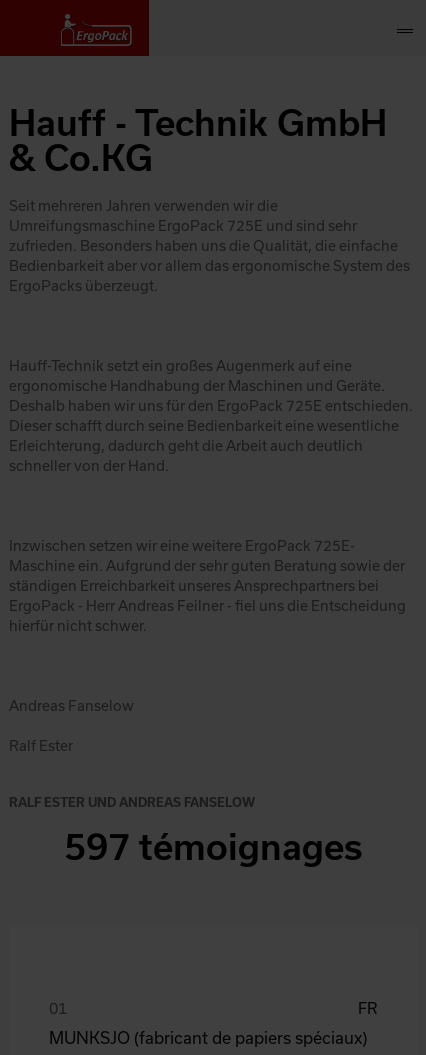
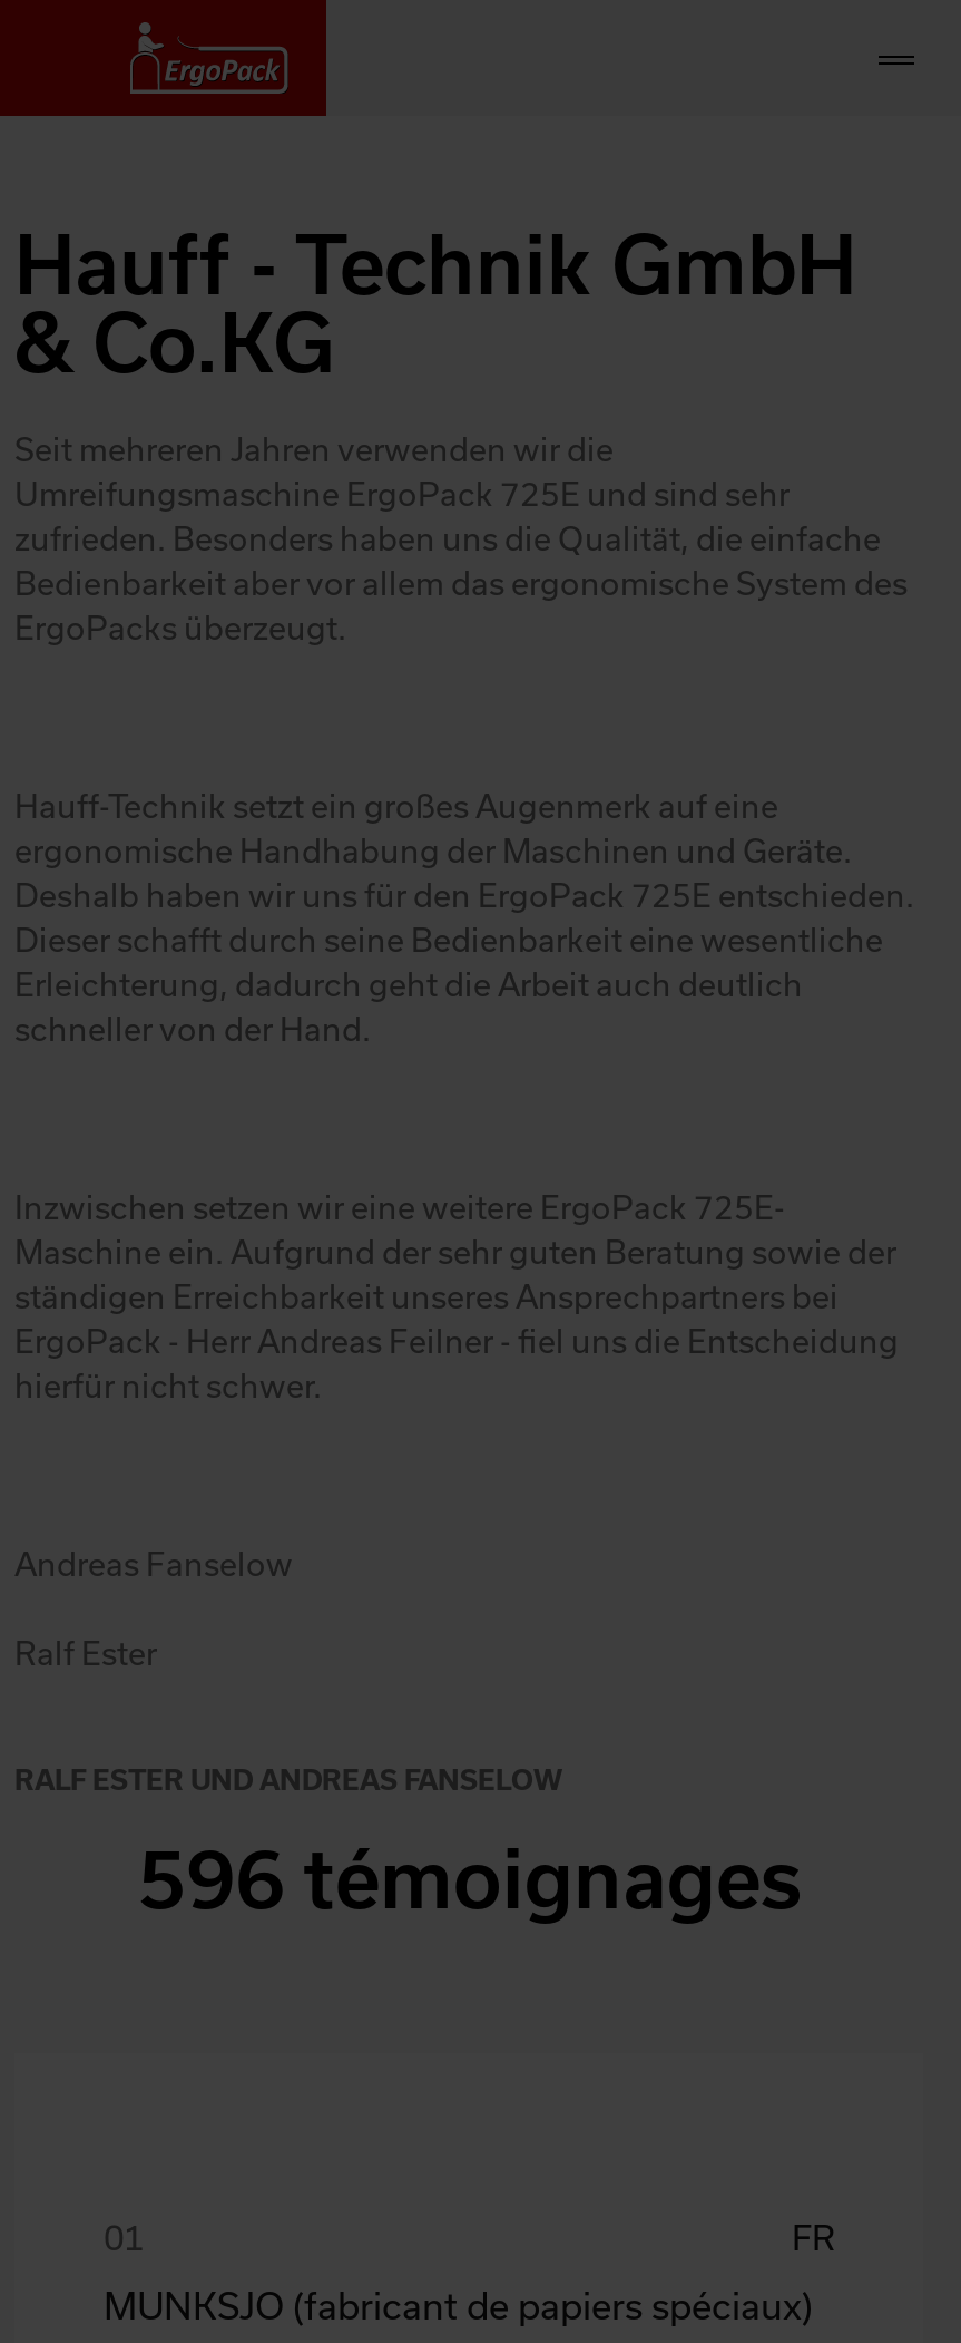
[64,827,362,867] 597 témoignages -> [137,1835,801,1924] 596 témoignages

